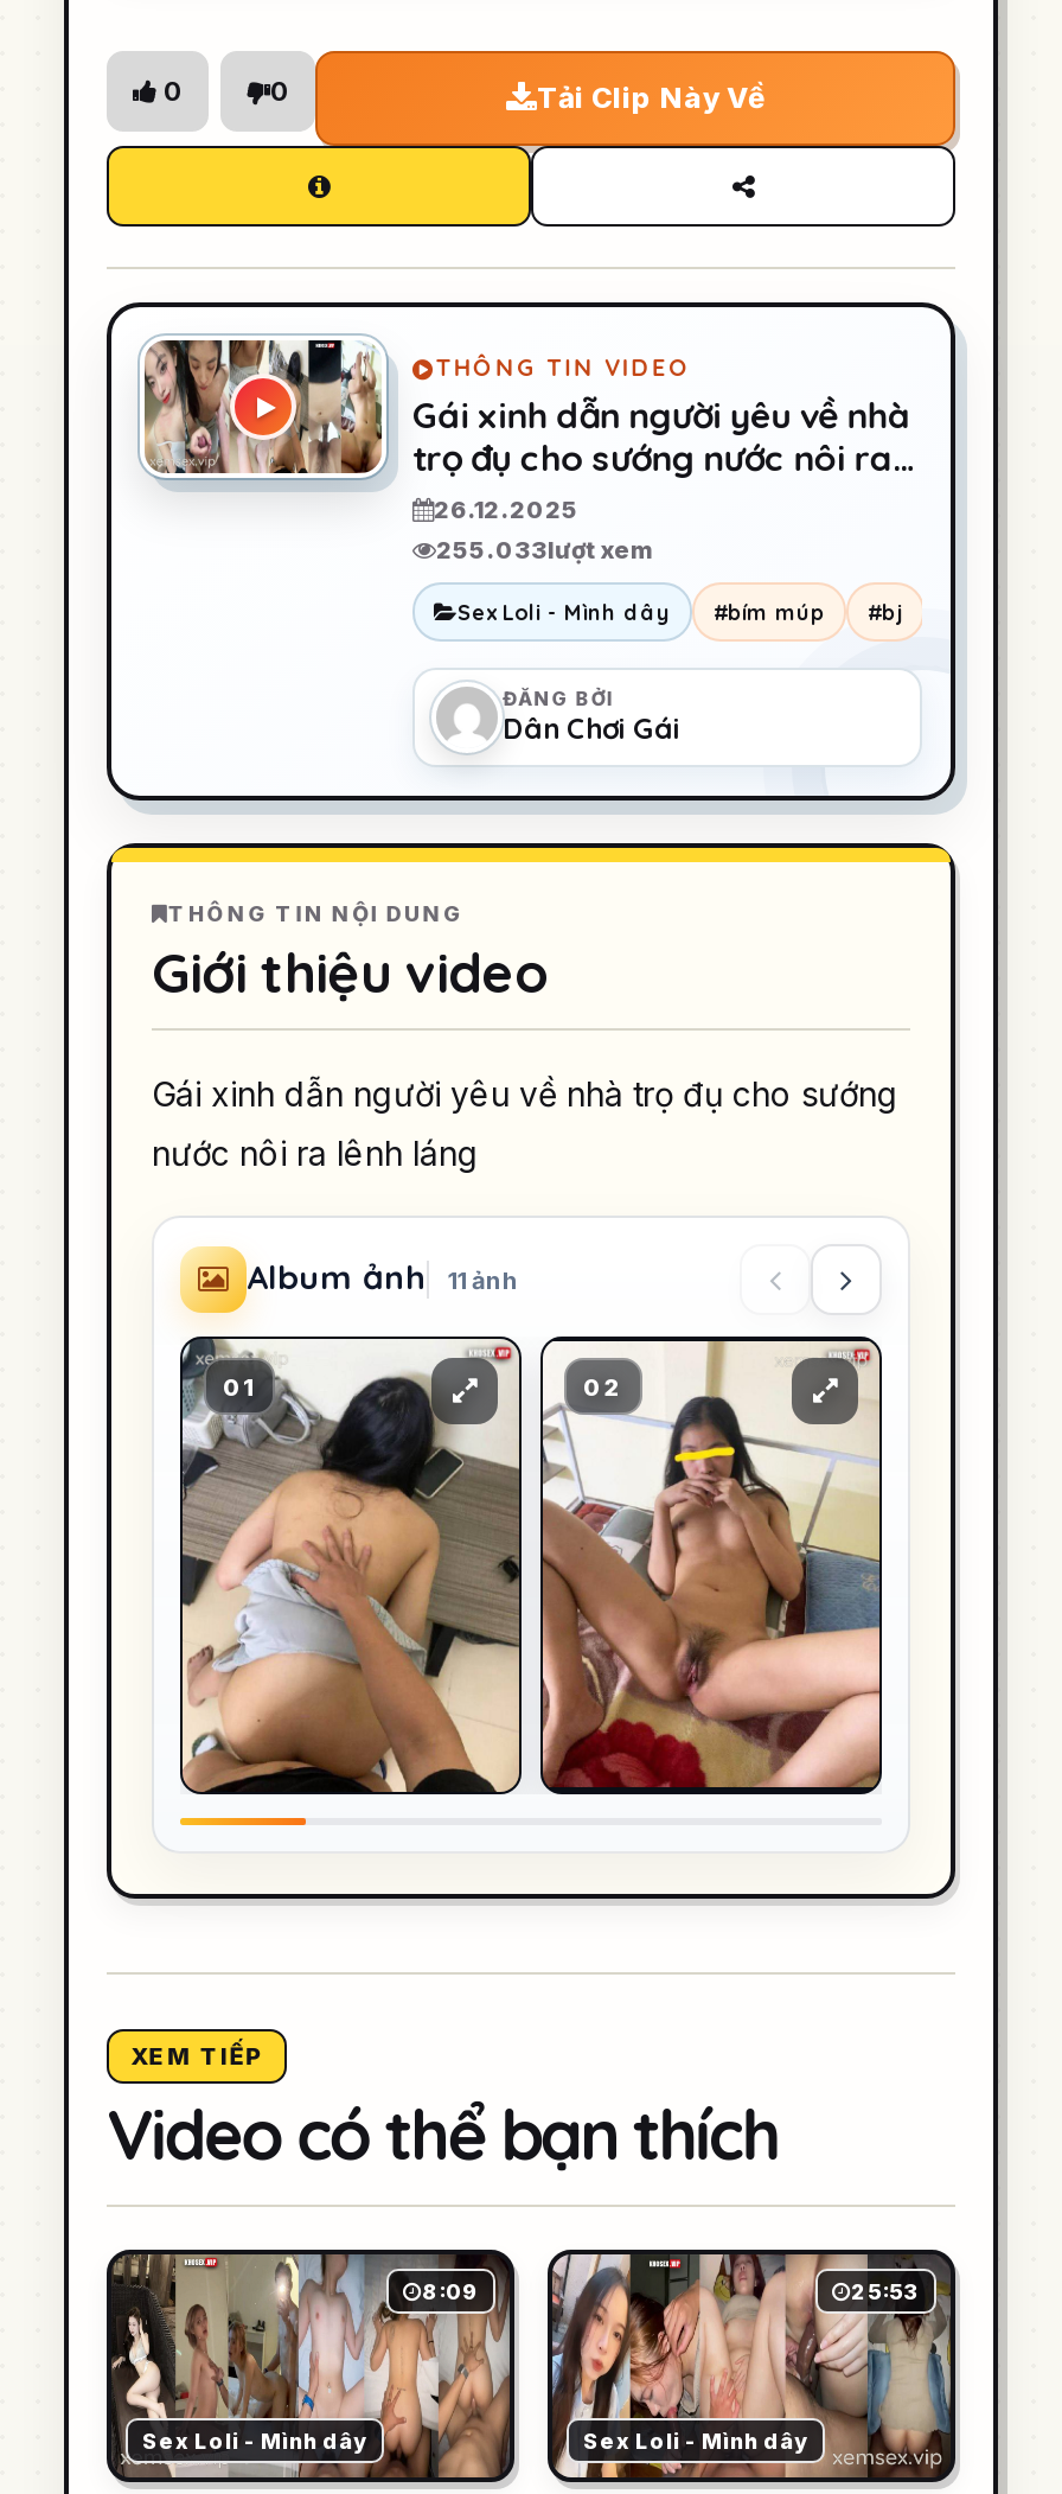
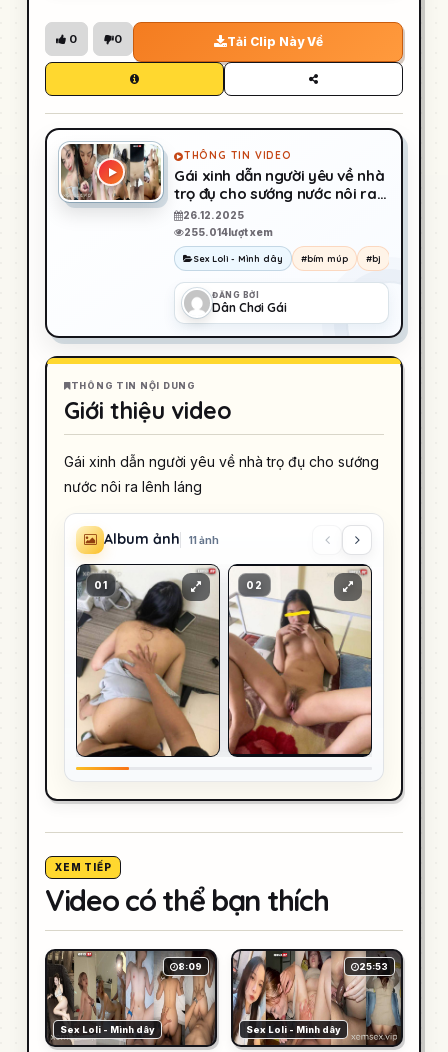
[436,535,654,563] 255.033lượt xem -> [184,226,273,238] 255.014lượt xem

